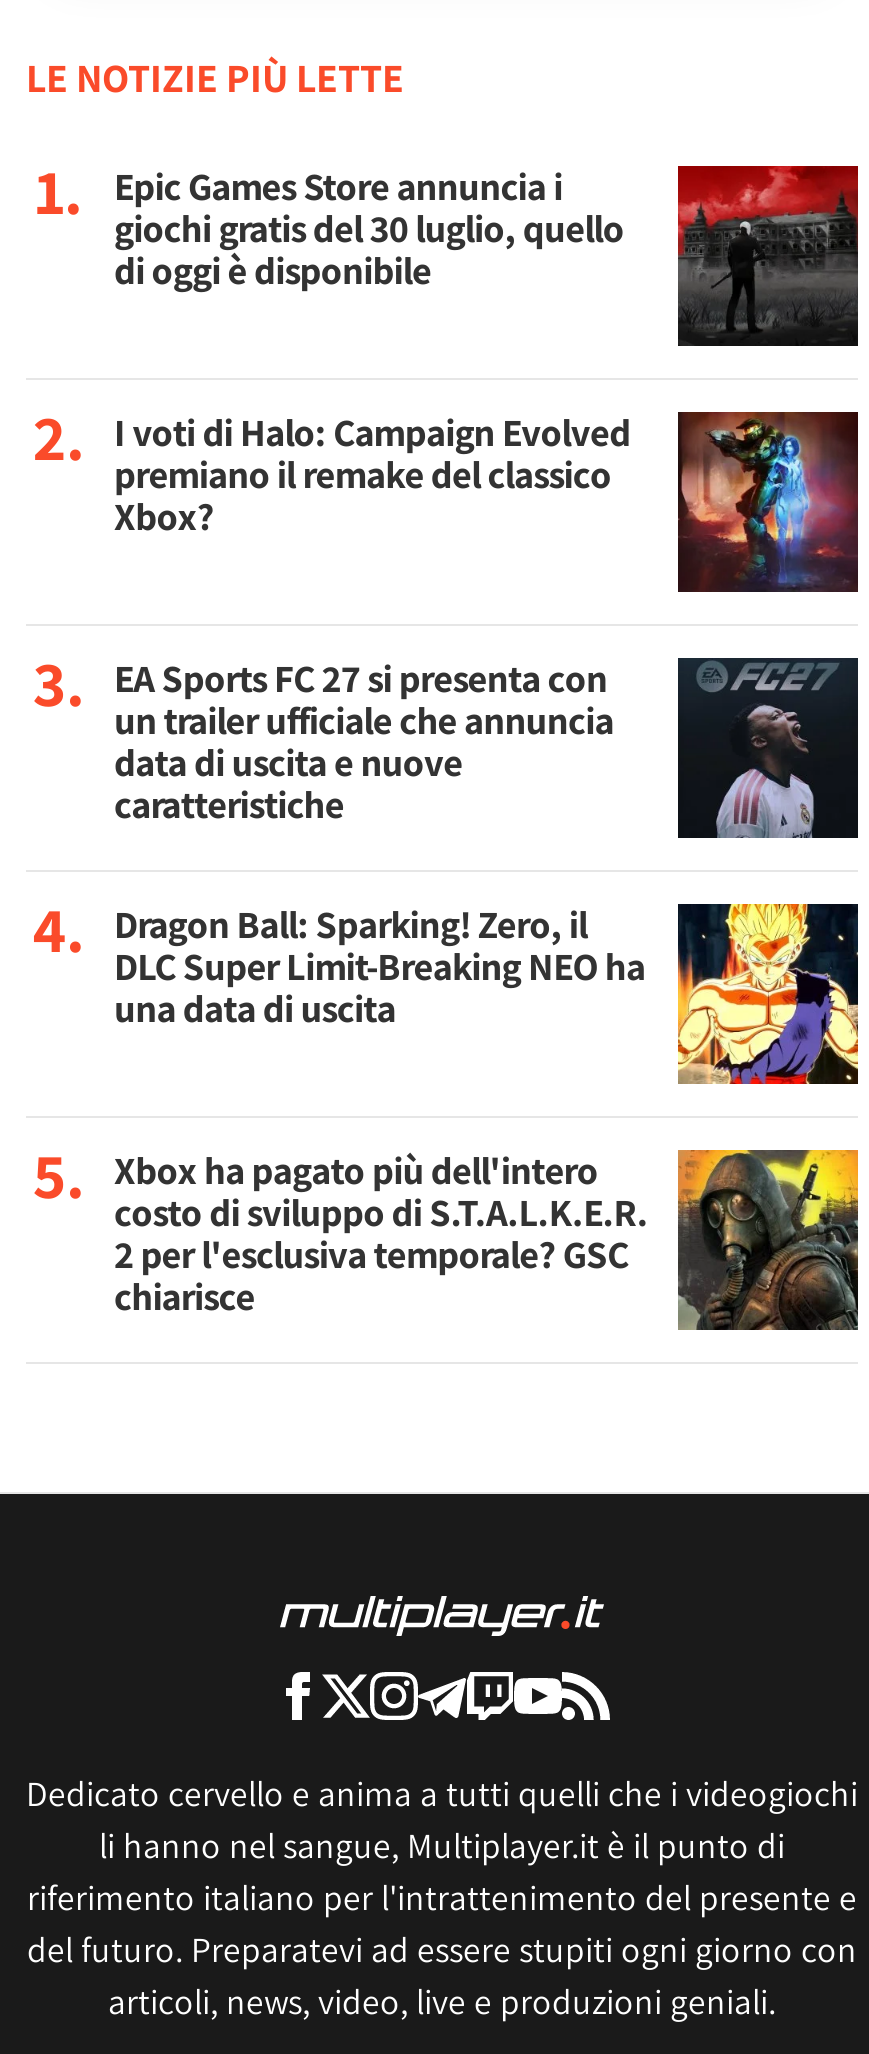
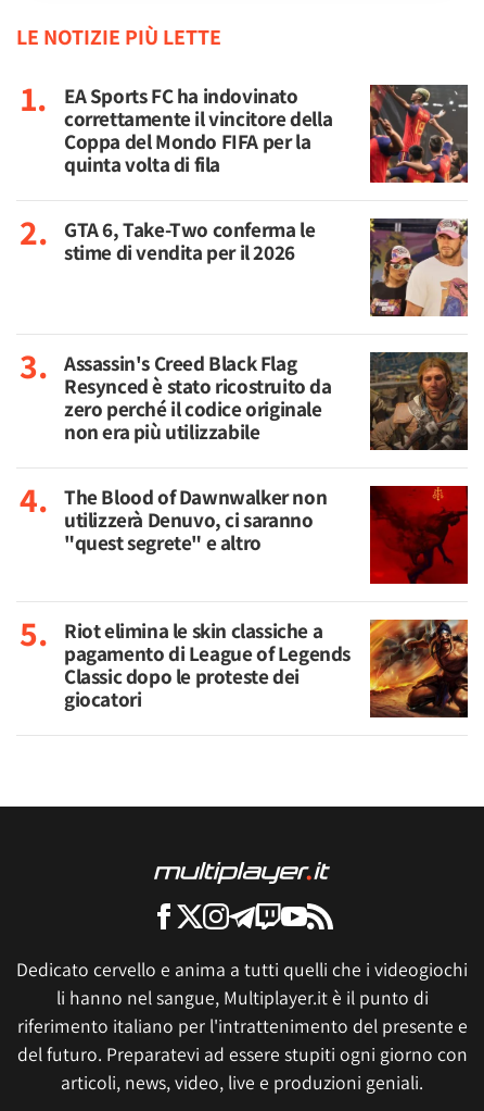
[114,160,858,348] [image] | Epic Games Store annuncia i | giochi gratis del 30 luglio, quello | di oggi è disponibile -> [64,82,468,184] [image] | EA Sports FC ha indovinato | correttamente il vincitore della | Coppa del Mondo FIFA per la | quinta volta di fila
[114,406,630,542] I voti di Halo: Campaign Evolved | premiano il remake del classico | Xbox? -> [64,215,315,266] GTA 6, Take-Two conferma le | stime di vendita per il 2026
[676,410,860,594] [image] -> [369,219,469,317] [image]
[114,652,860,840] [image] | EA Sports FC 27 si presenta con | un trailer ufficiale che annuncia | data di uscita e nuove | caratteristiche -> [64,349,469,451] [image] | Assassin's Creed Black Flag | Resynced è stato ricostruito da | zero perché il codice originale | non era più utilizzabile
[114,898,860,1086] [image] | Dragon Ball: Sparking! Zero, il | DLC Super Limit-Breaking NEO ha | una data di uscita -> [64,483,469,585] [image] | The Blood of Dawnwalker non | utilizzerà Denuvo, ci saranno | "quest segrete" e altro
[114,1144,860,1332] [image] | Xbox ha pagato più dell'intero | costo di sviluppo di S.T.A.L.K.E.R. | 2 per l'esclusiva temporale? GSC | chiarisce -> [64,616,469,717] [image] | Riot elimina le skin classiche a | pagamento di League of Legends | Classic dopo le proteste dei | giocatori

